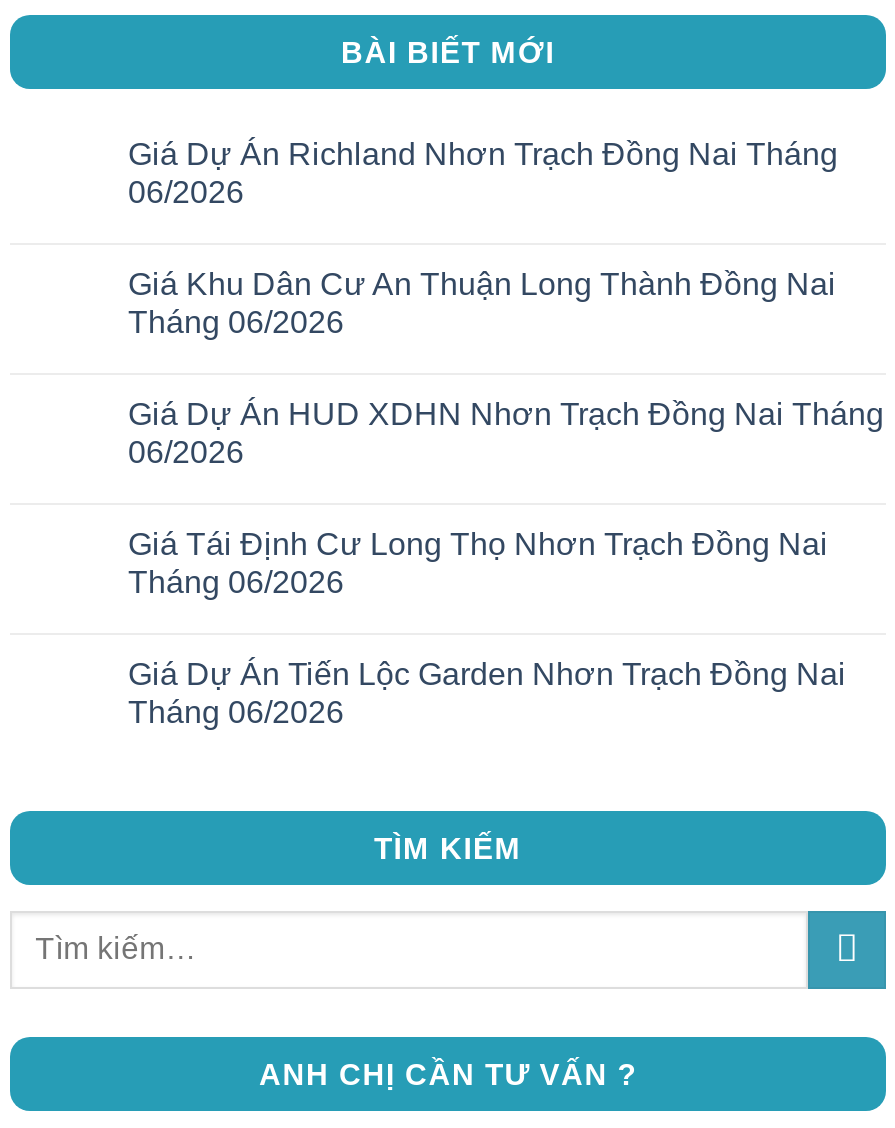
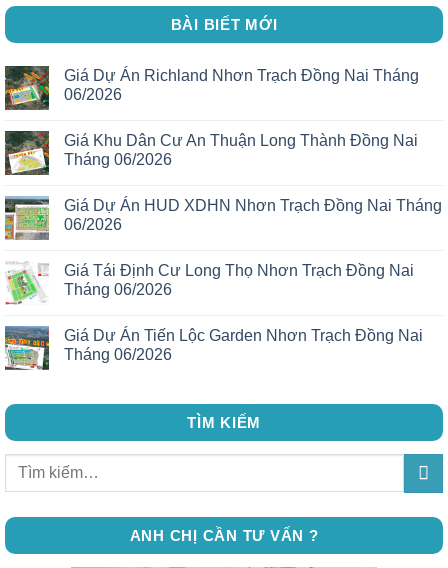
none -> [4,65,50,111] [image]
none -> [4,130,50,176] [image]
none -> [4,195,50,241] [image]
none -> [5,262,49,305] [image]
none -> [4,325,50,371] [image]

